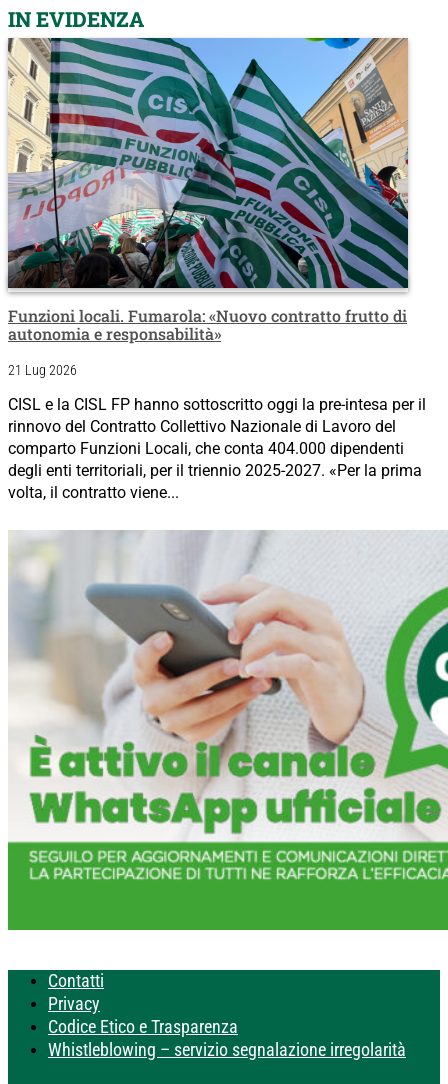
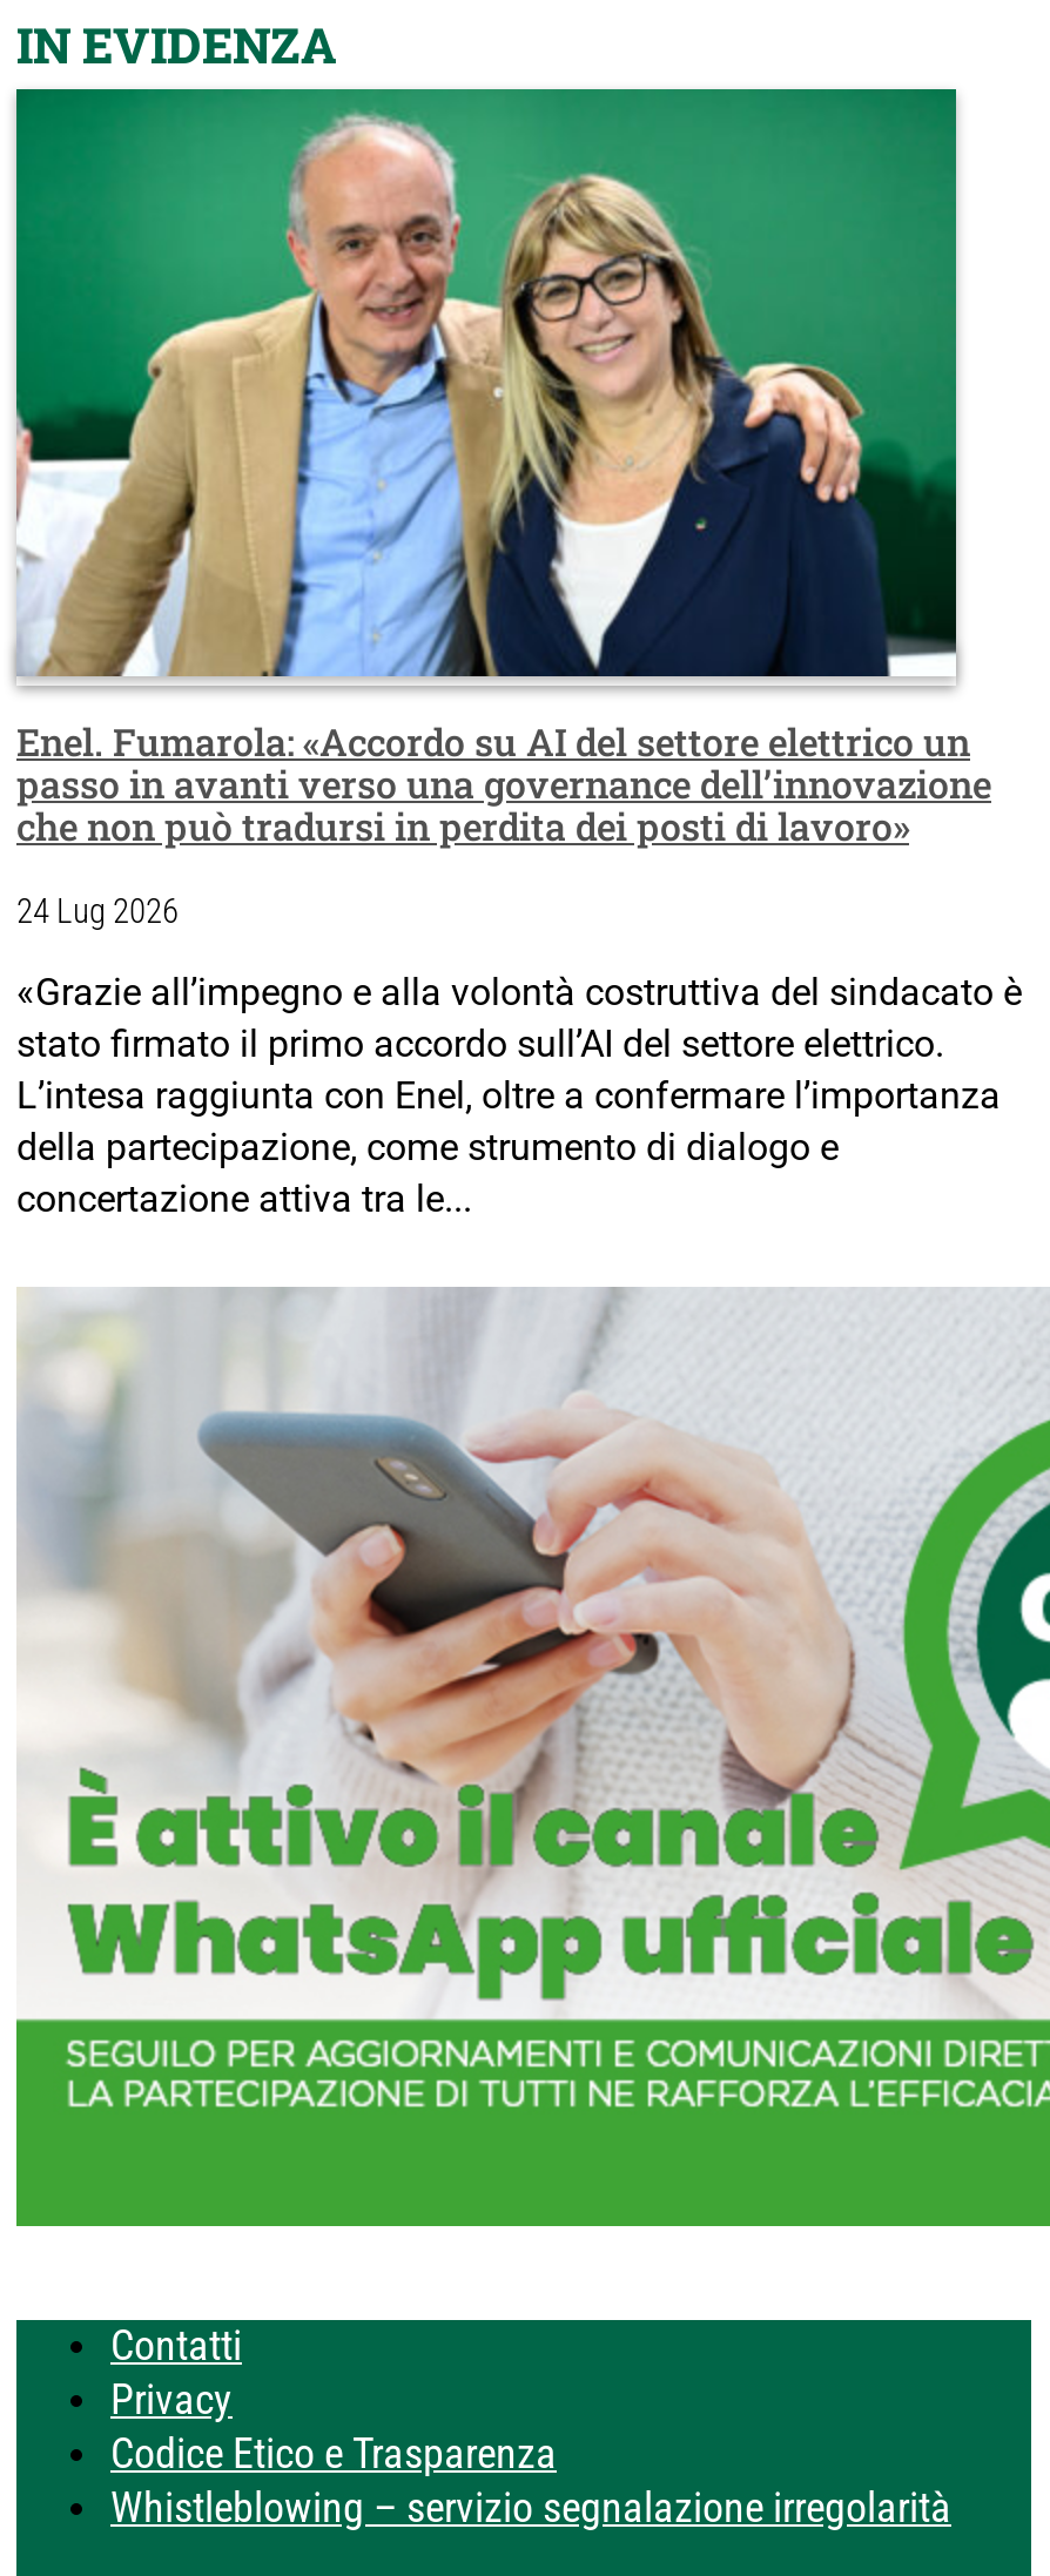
[7,37,409,344] [image] | Funzioni locali. Fumarola: «Nuovo contratto frutto di | autonomia e responsabilità» -> [14,87,991,850] [image] | Enel. Fumarola: «Accordo su AI del settore elettrico un | passo in avanti verso una governance dell’innovazione | che non può tradursi in perdita dei posti di lavoro»
[8,362,77,379] 21 Lug 2026 -> [16,893,179,933] 24 Lug 2026
[8,395,426,502] CISL e la CISL FP hanno sottoscritto oggi la pre-intesa per il | rinnovo del Contratto Collettivo Nazionale di Lavoro del | comparto Funzioni Locali, che conta 404.000 dipendenti | degli enti territoriali, per il triennio 2025-2027. «Per la prima | volta, il contratto viene... -> [16,971,1022,1222] «Grazie all’impegno e alla volontà costruttiva del sindacato è | stato firmato il primo accordo sull’AI del settore elettrico. | L’intesa raggiunta con Enel, oltre a confermare l’importanza | della partecipazione, come strumento di dialogo e | concertazione attiva tra le...

